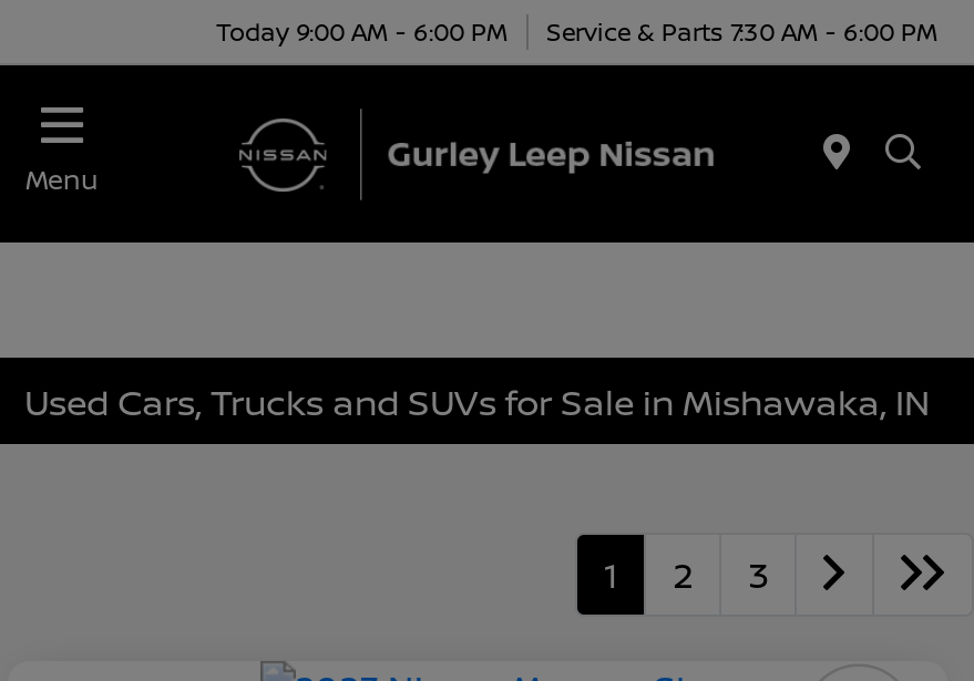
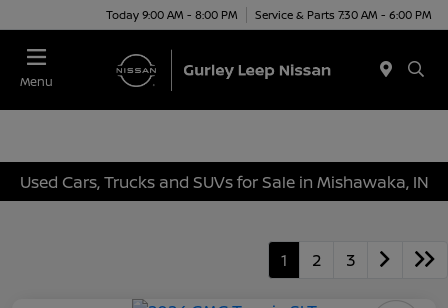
[216,13,939,47] Today 9:00 AM - 6:00 PM Service & Parts 7:30 AM - 6:00 PM -> [106,6,432,21] Today 9:00 AM - 8:00 PM Service & Parts 7:30 AM - 6:00 PM

